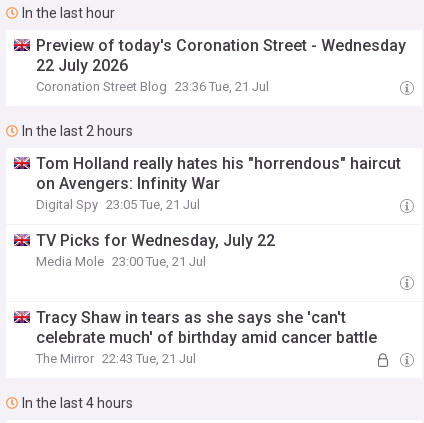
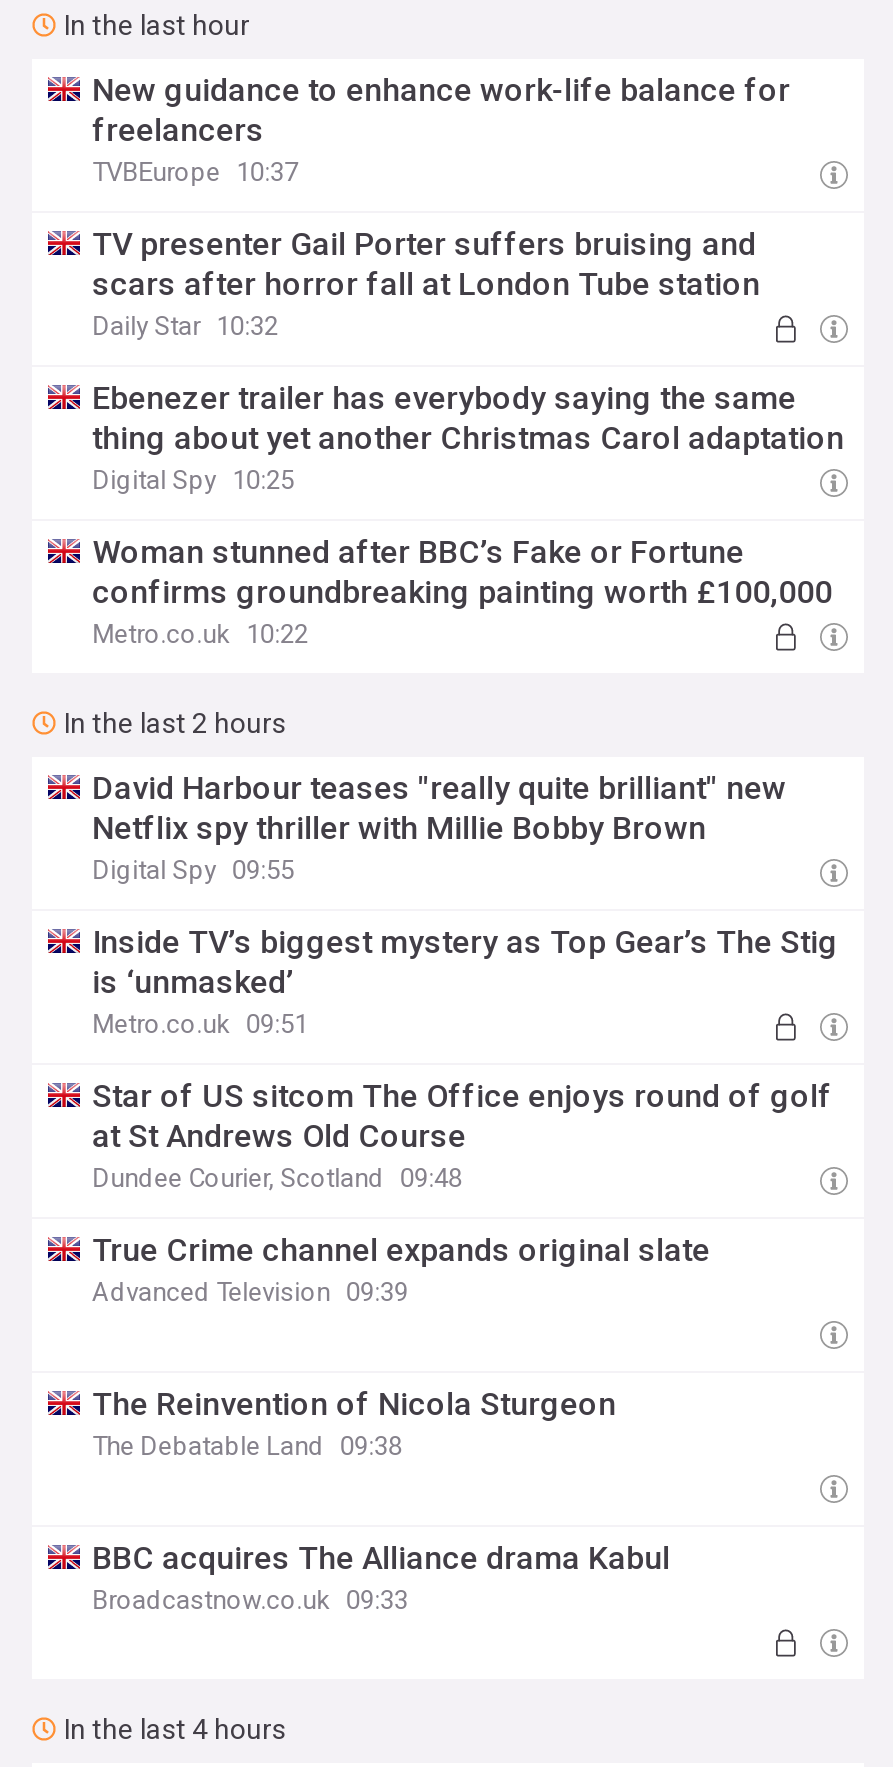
[36,36,406,94] Preview of today's Coronation Street - Wednesday | 22 July 2026 | Coronation Street Blog 23:36 Tue, 21 Jul -> [92,71,844,649] New guidance to enhance work-life balance for | freelancers | TVBEurope 10:37 | TV presenter Gail Porter suffers bruising and | scars after horror fall at London Tube station | Daily Star 10:32 | Ebenezer trailer has everybody saying the same | thing about yet another Christmas Carol adaptation | Digital Spy 10:25 | Woman stunned after BBC’s Fake or Fortune | confirms groundbreaking painting worth £100,000 | Metro.co.uk 10:22
[36,154,401,366] Tom Holland really hates his "horrendous" haircut | on Avengers: Infinity War | Digital Spy 23:05 Tue, 21 Jul | TV Picks for Wednesday, July 22 | Media Mole 23:00 Tue, 21 Jul | Tracy Shaw in tears as she says she 'can't | celebrate much' of birthday amid cancer battle | The Mirror 22:43 Tue, 21 Jul -> [92,769,838,1615] David Harbour teases "really quite brilliant" new | Netflix spy thriller with Millie Bobby Brown | Digital Spy 09:55 | Inside TV’s biggest mystery as Top Gear’s The Stig | is ‘unmasked’ | Metro.co.uk 09:51 | Star of US sitcom The Office enjoys round of golf | at St Andrews Old Course | Dundee Courier, Scotland 09:48 | True Crime channel expands original slate | Advanced Television 09:39 | The Reinvention of Nicola Sturgeon | The Debatable Land 09:38 | BBC acquires The Alliance drama Kabul | Broadcastnow.co.uk 09:33

